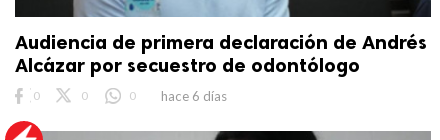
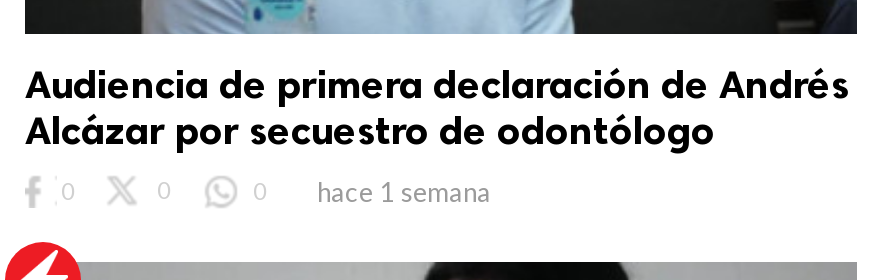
[127,88,227,104] 0 hace 6 días -> [249,175,491,207] 0 hace 1 semana

